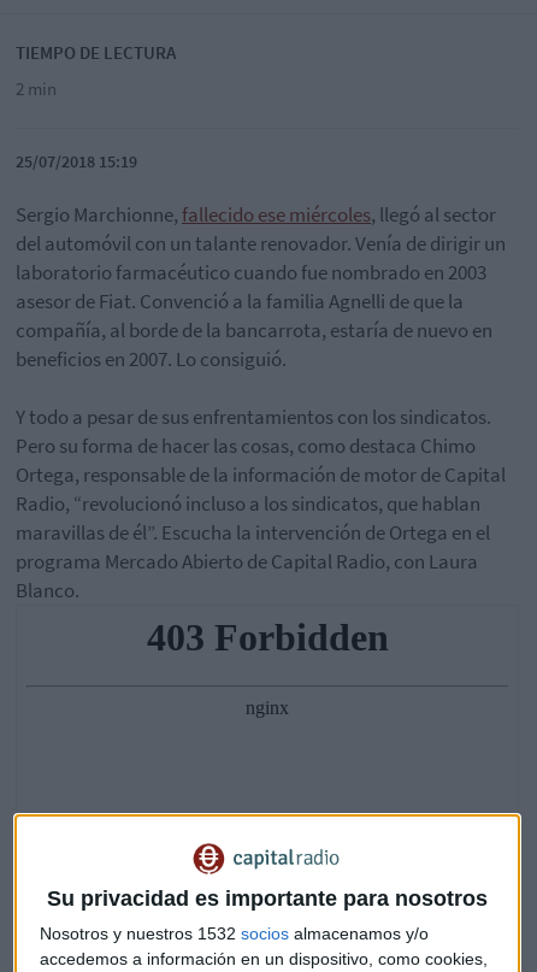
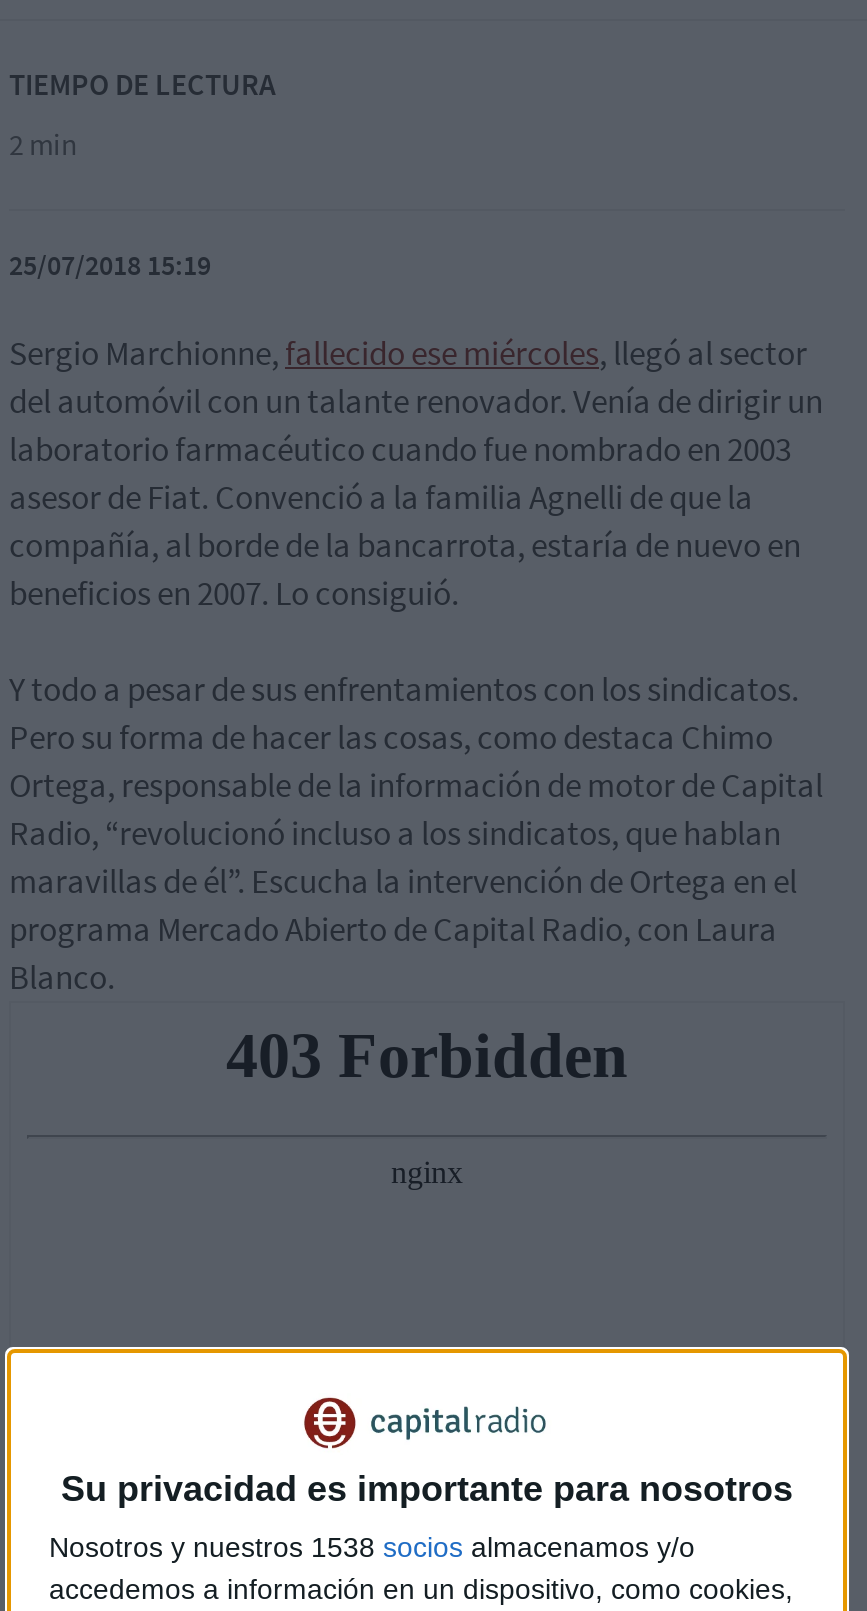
[40,924,429,943] Nosotros y nuestros 1532 socios almacenamos y/o -> [49,1531,695,1563] Nosotros y nuestros 1538 socios almacenamos y/o

